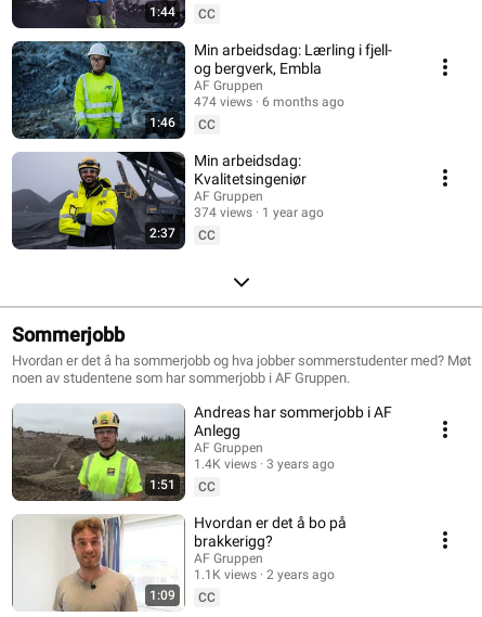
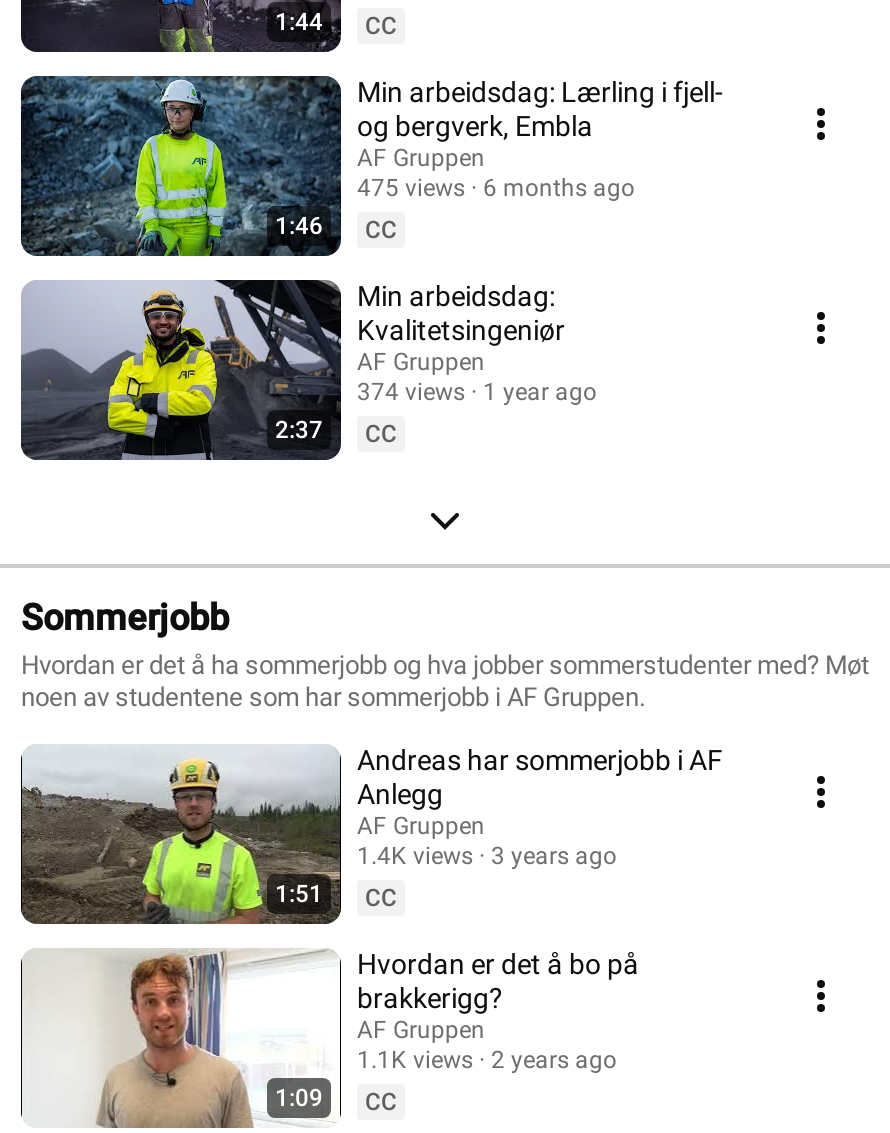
[194,94,344,109] 474 views 6 months ago -> [357,173,635,201] 475 views 6 months ago

